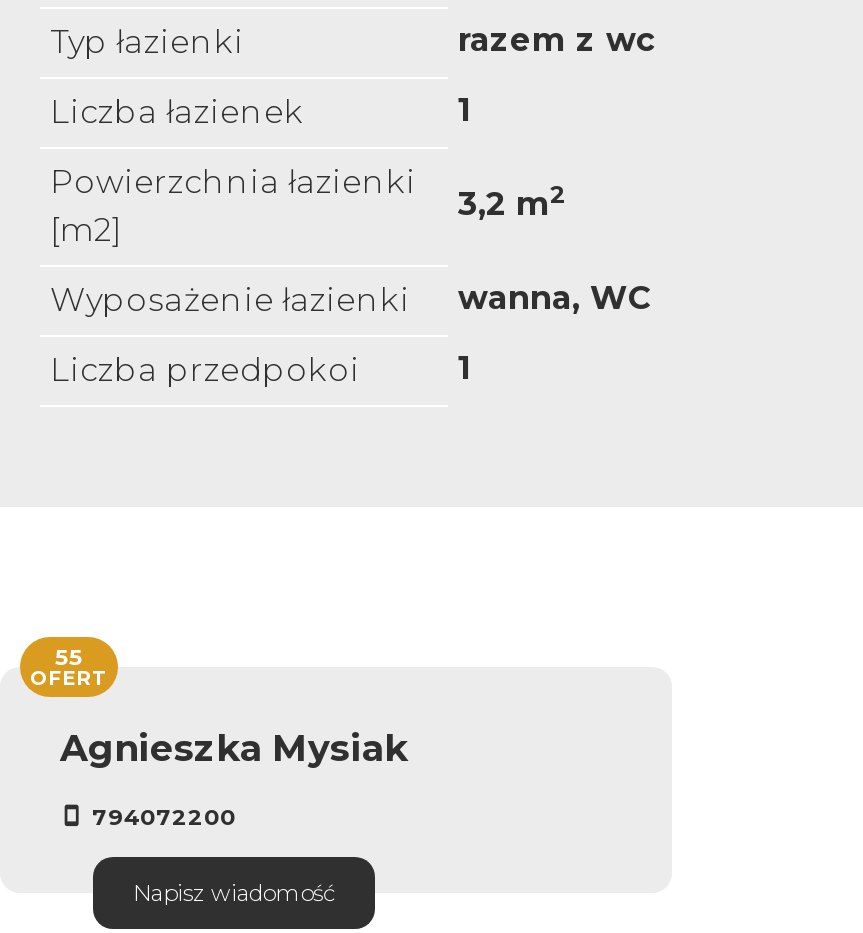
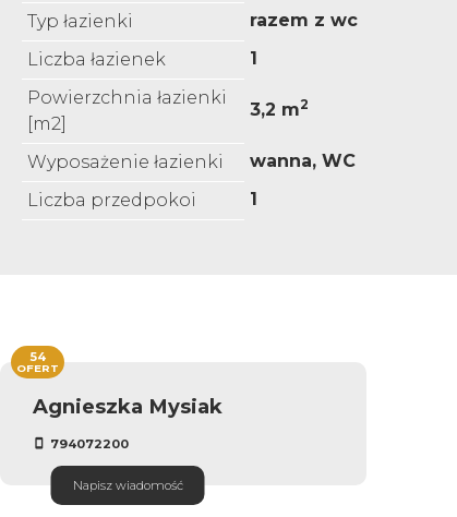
[55,643,83,671] 55 -> [29,349,46,364] 54

